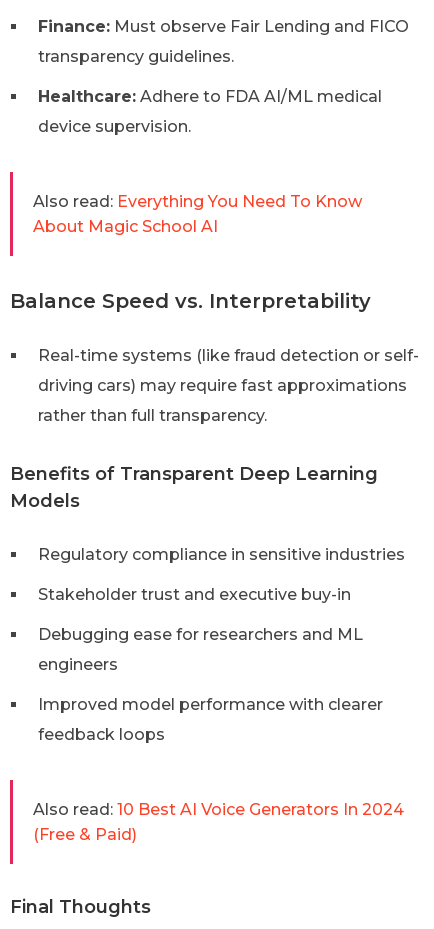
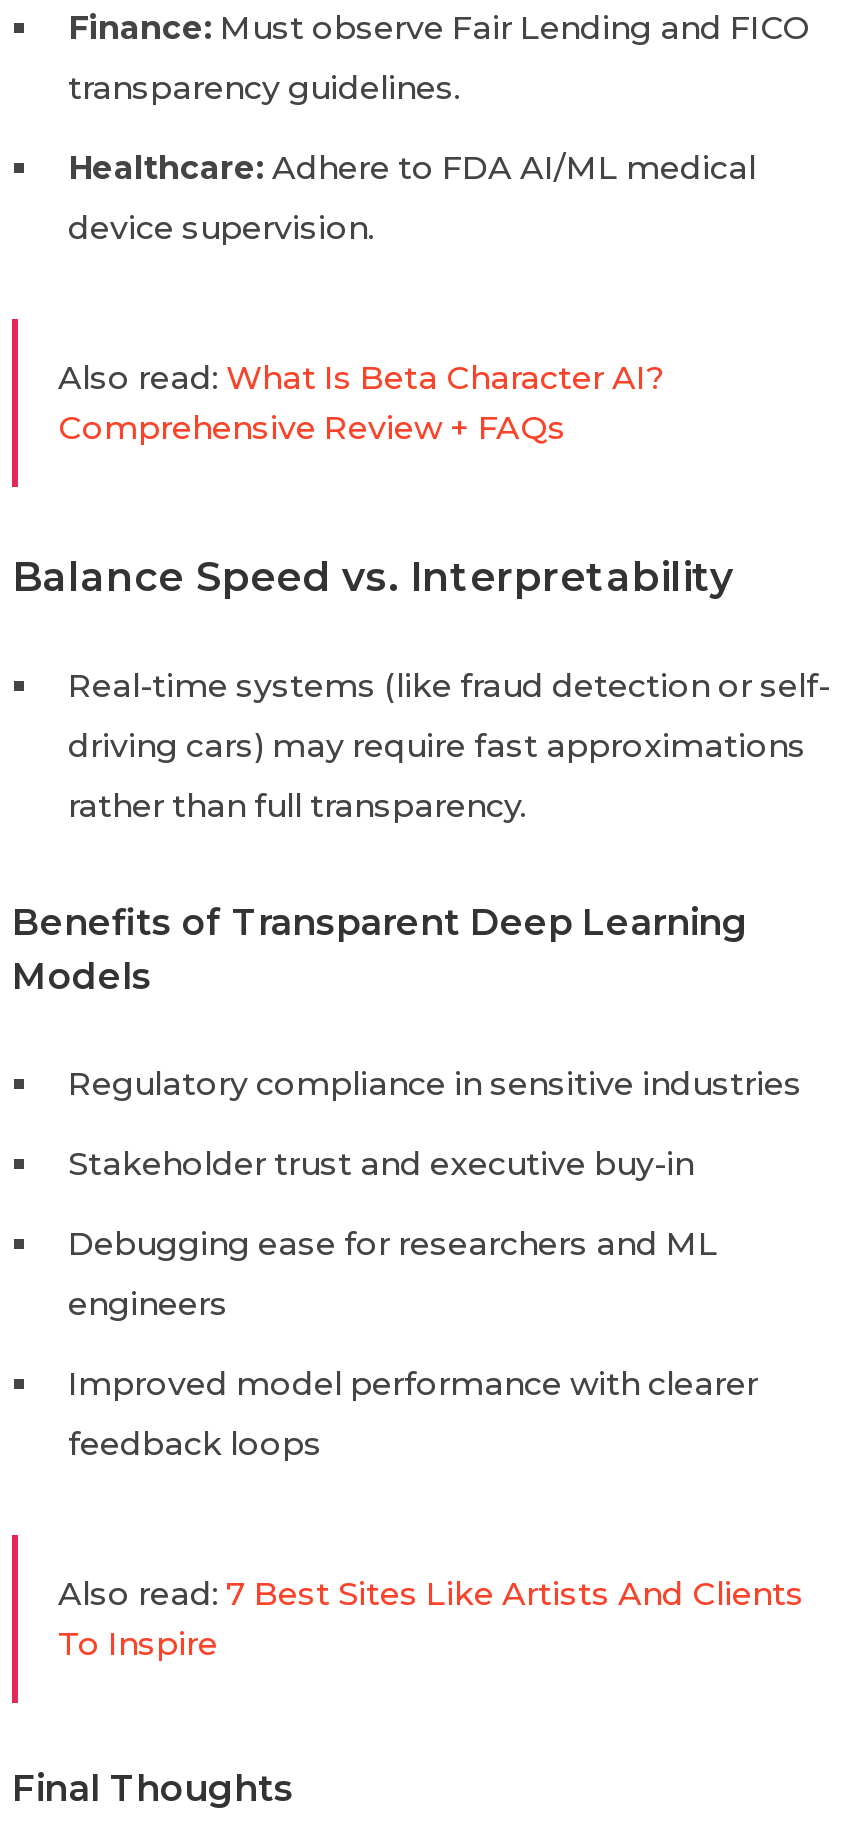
[33,192,362,236] Also read: Everything You Need To Know | About Magic School AI -> [58,359,666,447] Also read: What Is Beta Character AI? | Comprehensive Review + FAQs
[33,800,404,844] Also read: 10 Best AI Voice Generators In 2024 | (Free & Paid) -> [58,1575,804,1663] Also read: 7 Best Sites Like Artists And Clients | To Inspire

